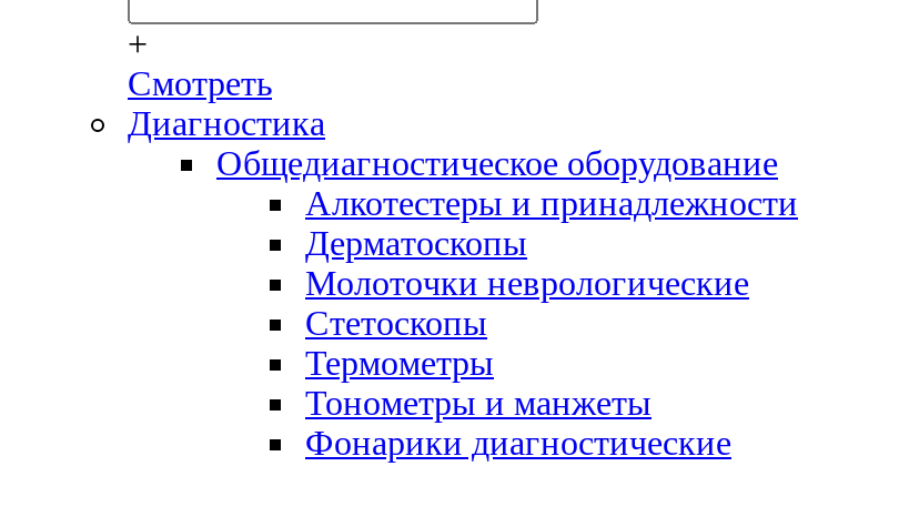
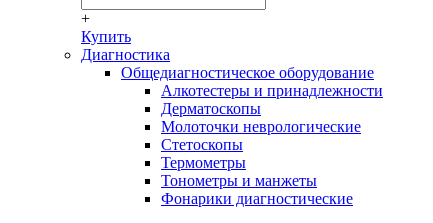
[128,64,272,102] Смотреть -> [81,28,131,45] Купить

